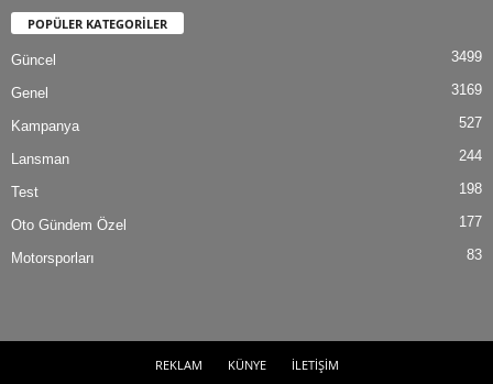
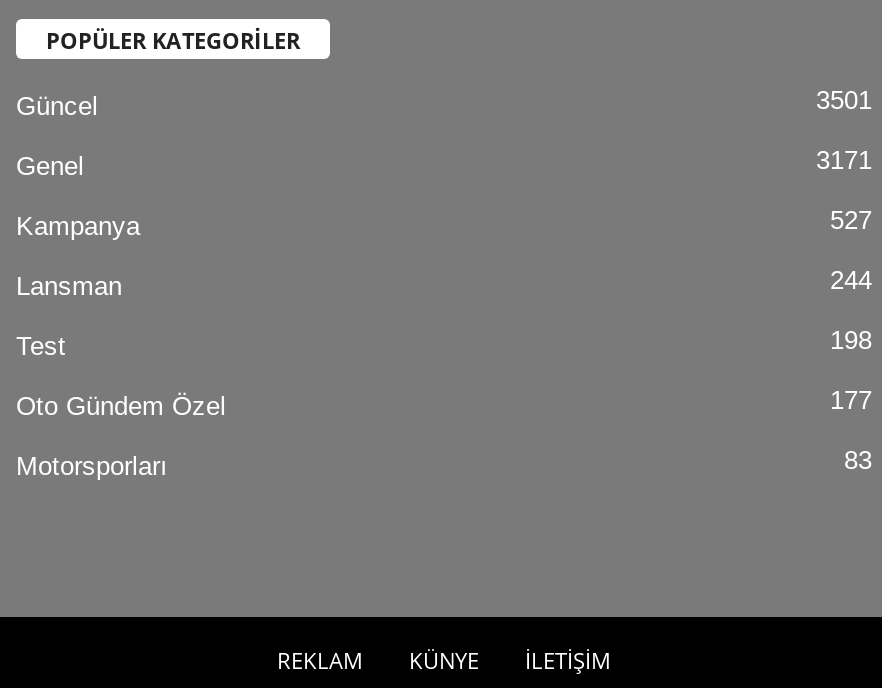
[451,48,482,65] 3499 -> [816,84,872,114] 3501
[451,81,482,98] 3169 -> [816,144,872,174] 3171

